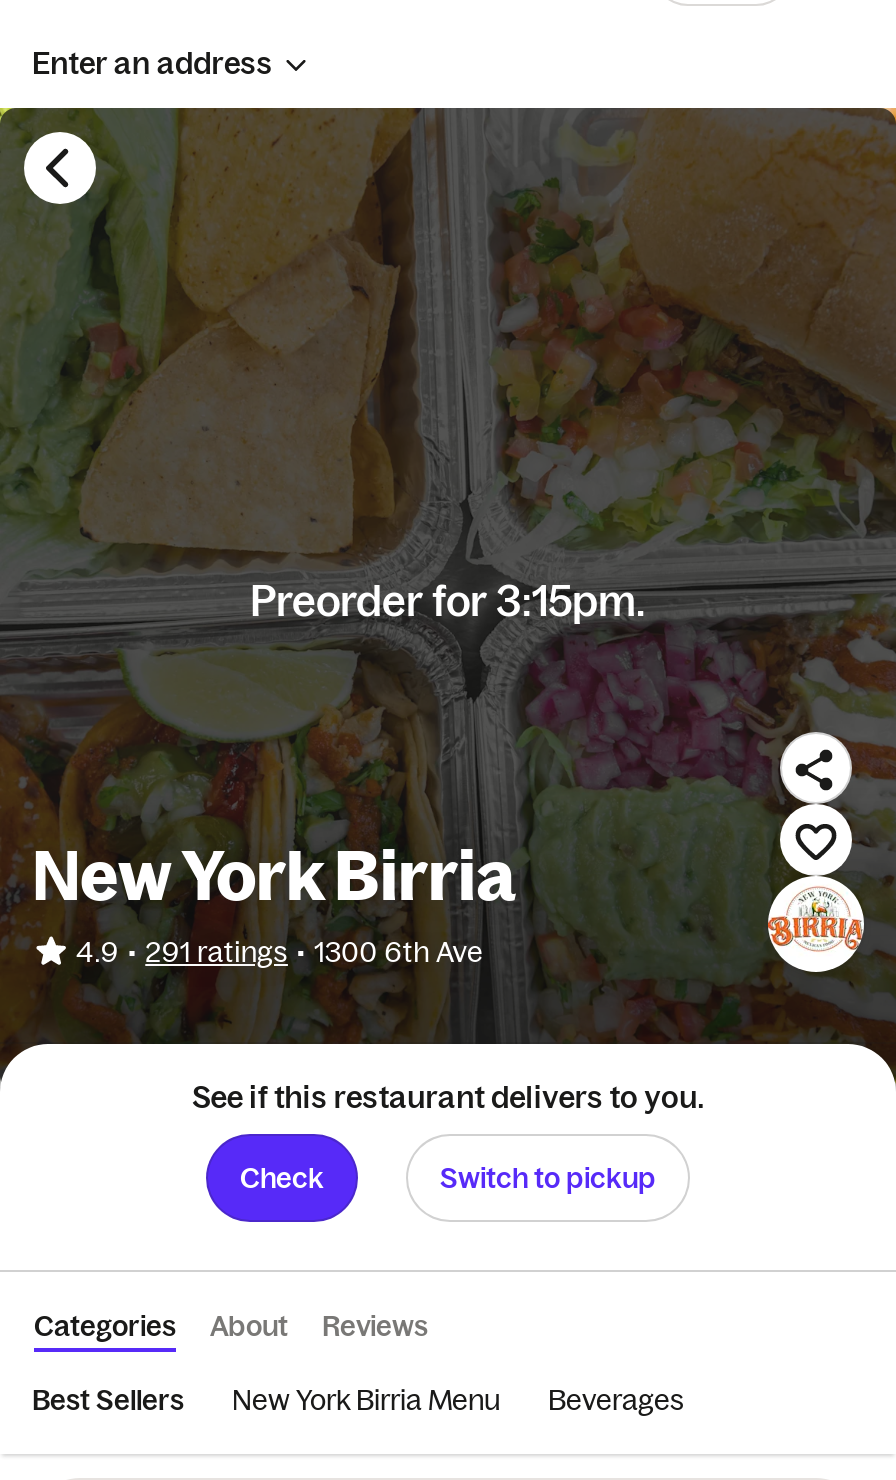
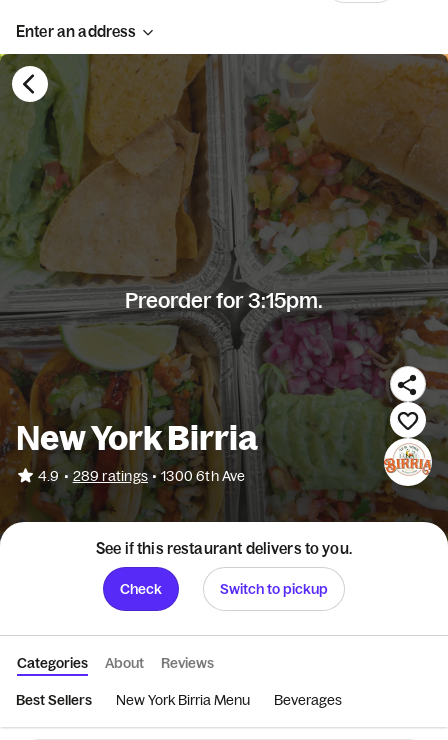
[76,933,483,970] 4.9 • 291 ratings • 1300 6th Ave -> [38,466,246,485] 4.9 • 289 ratings • 1300 6th Ave

